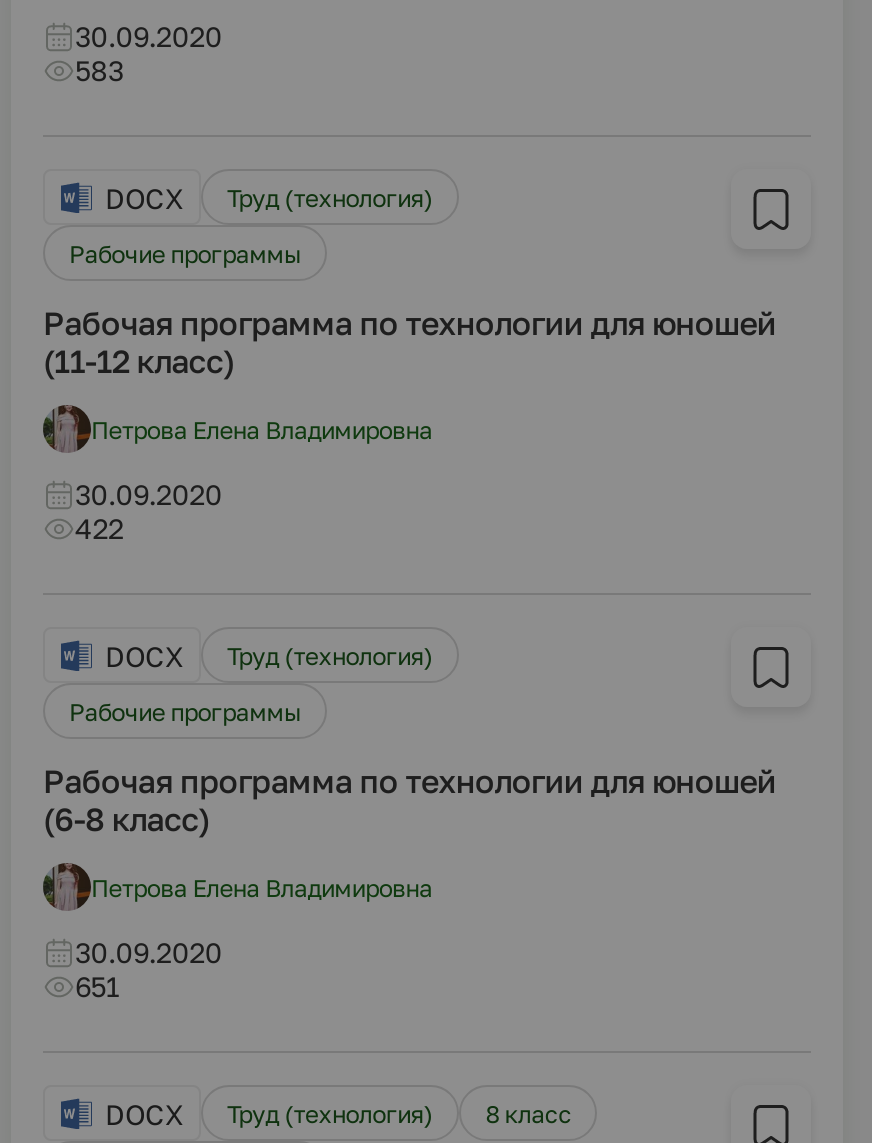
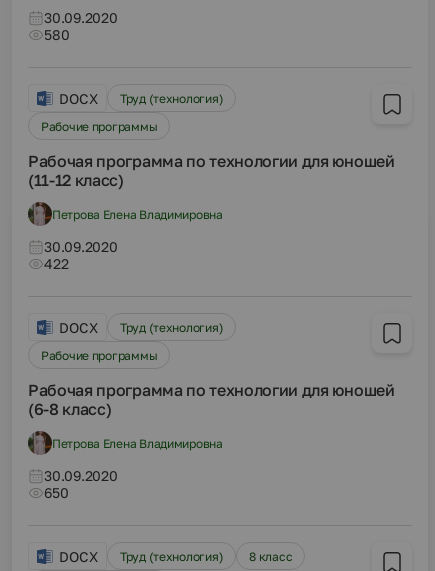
[75,53,124,87] 583 -> [44,26,69,43] 580
[75,969,120,1003] 651 -> [44,484,68,501] 650

